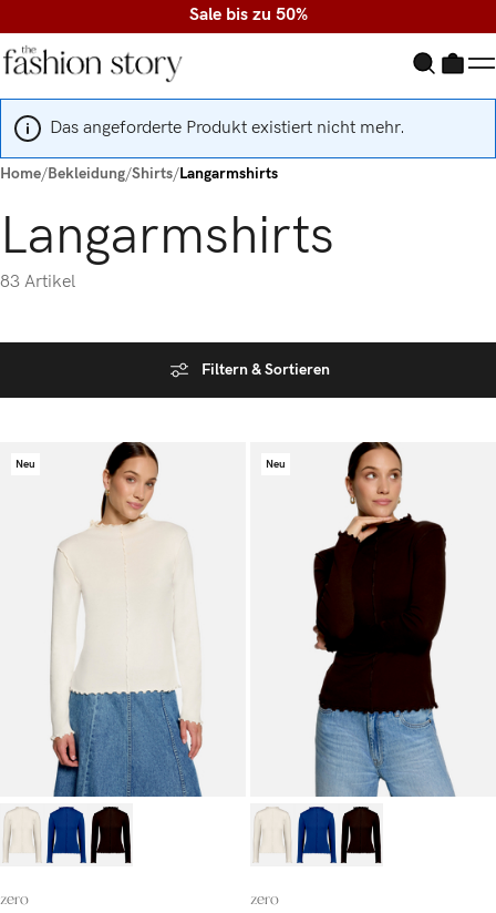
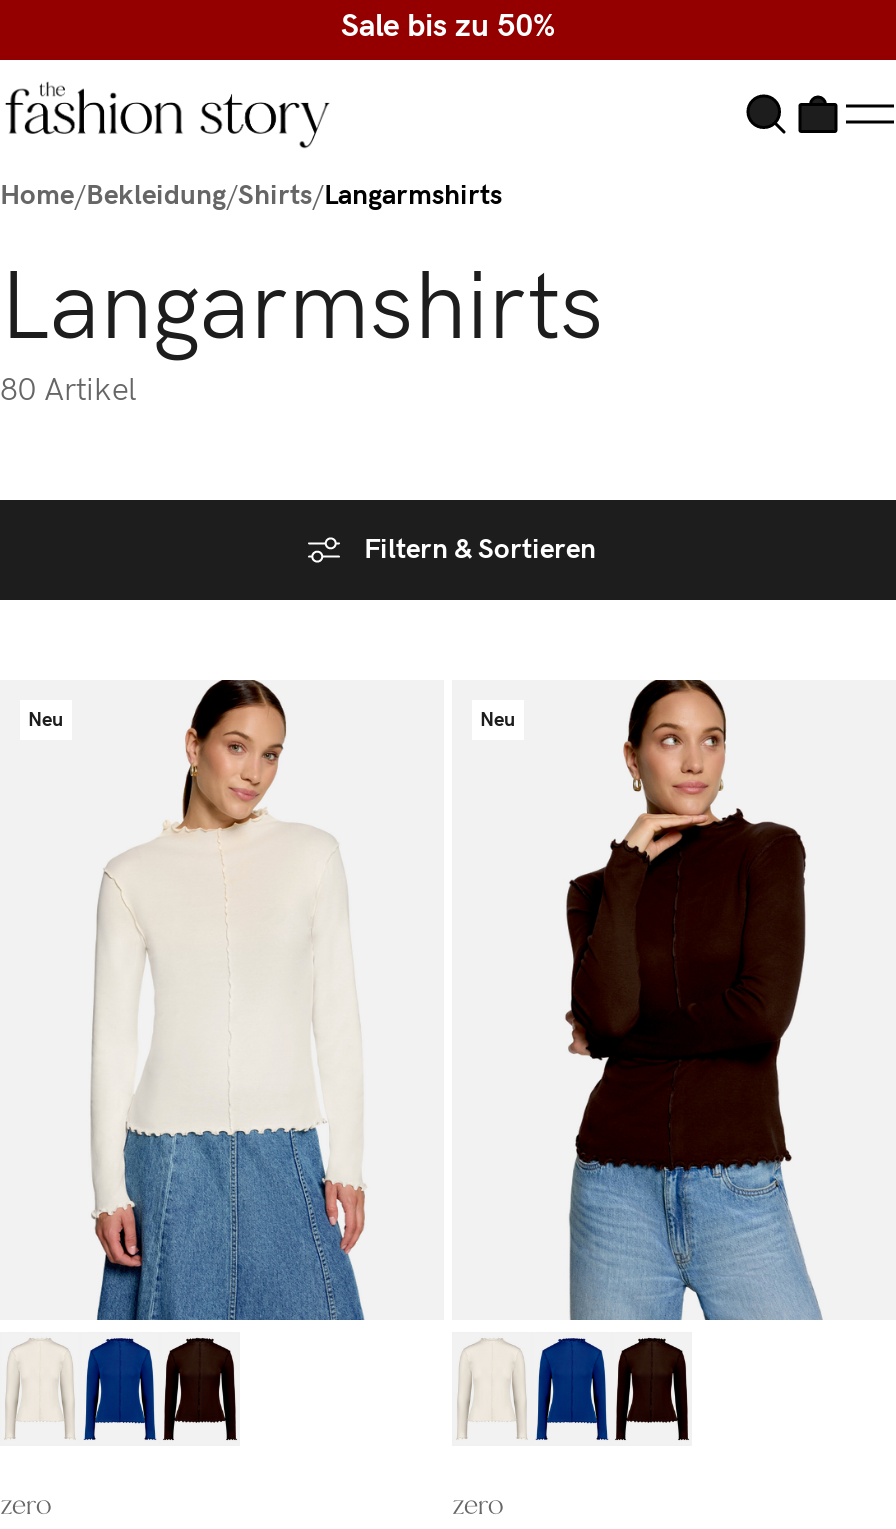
[50,117,405,138] Das angeforderte Produkt existiert nicht mehr. -> none
[0,271,75,292] 83 Artikel -> [0,371,136,409] 80 Artikel

